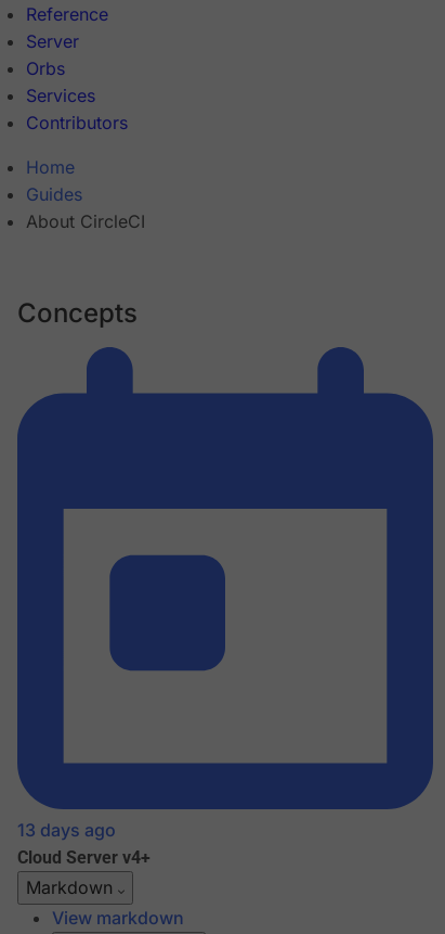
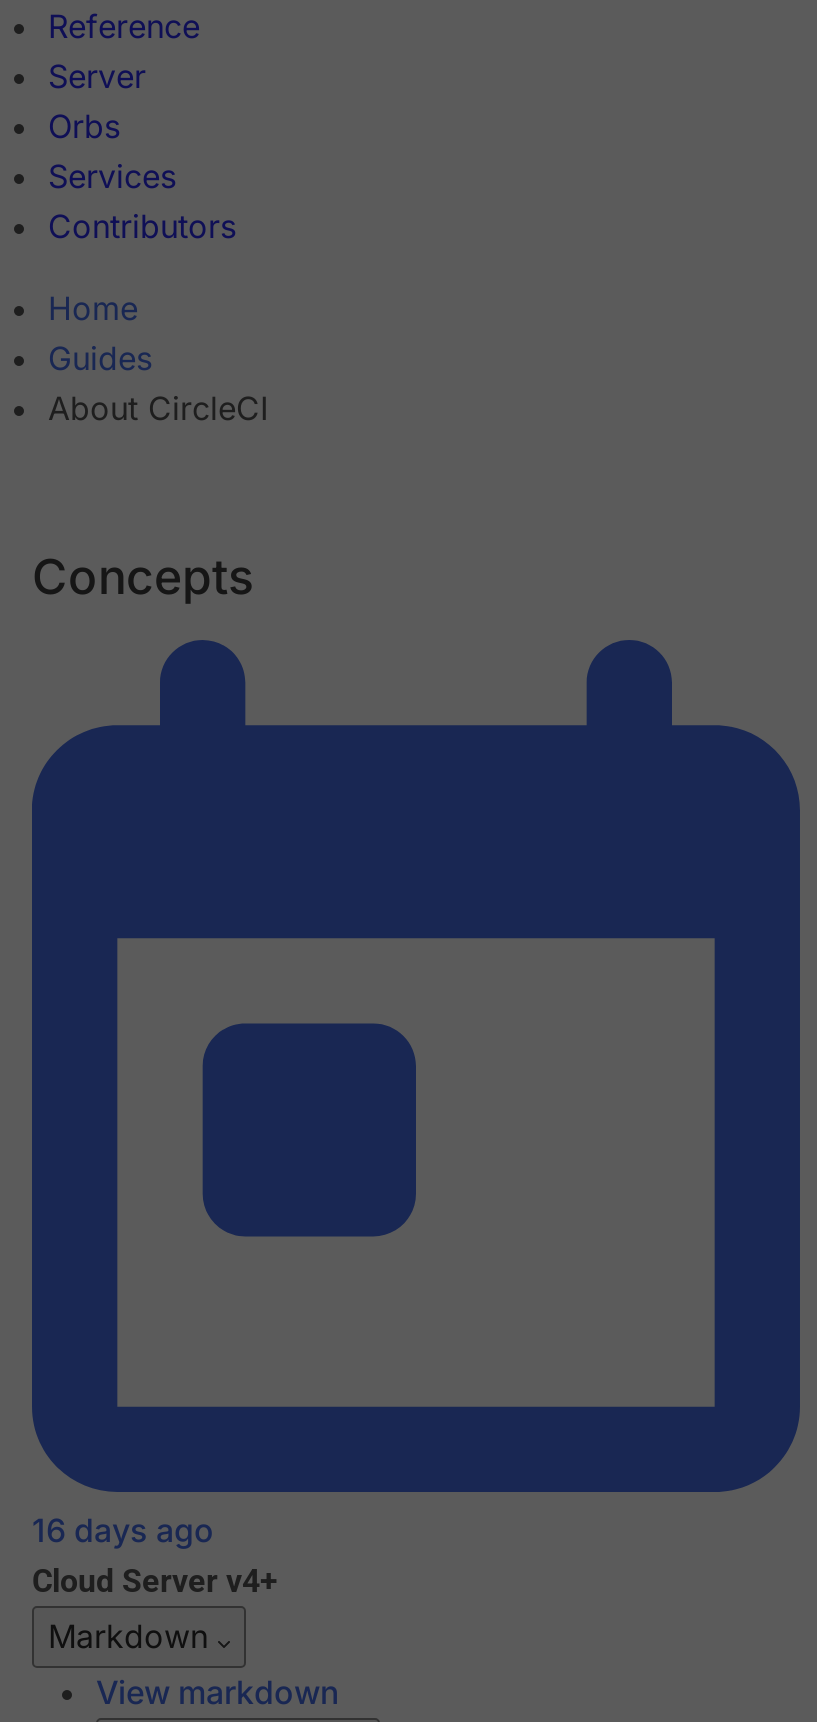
[17,820,116,841] 13 days ago -> [32,1511,214,1551] 16 days ago

